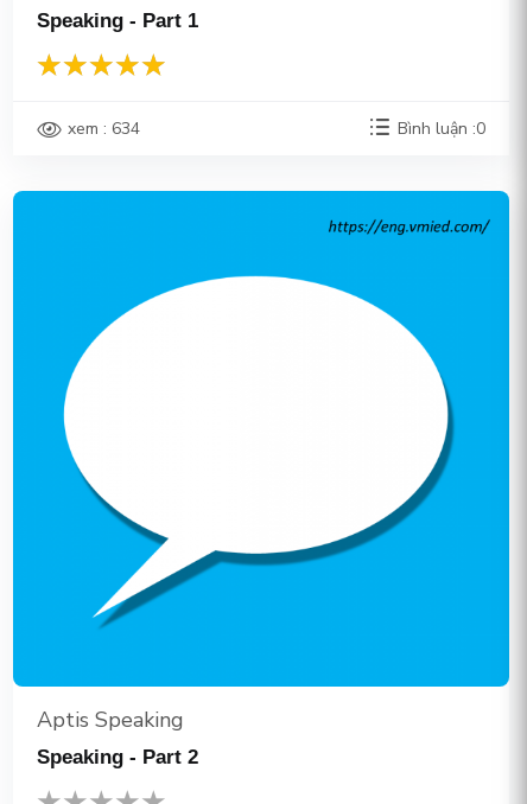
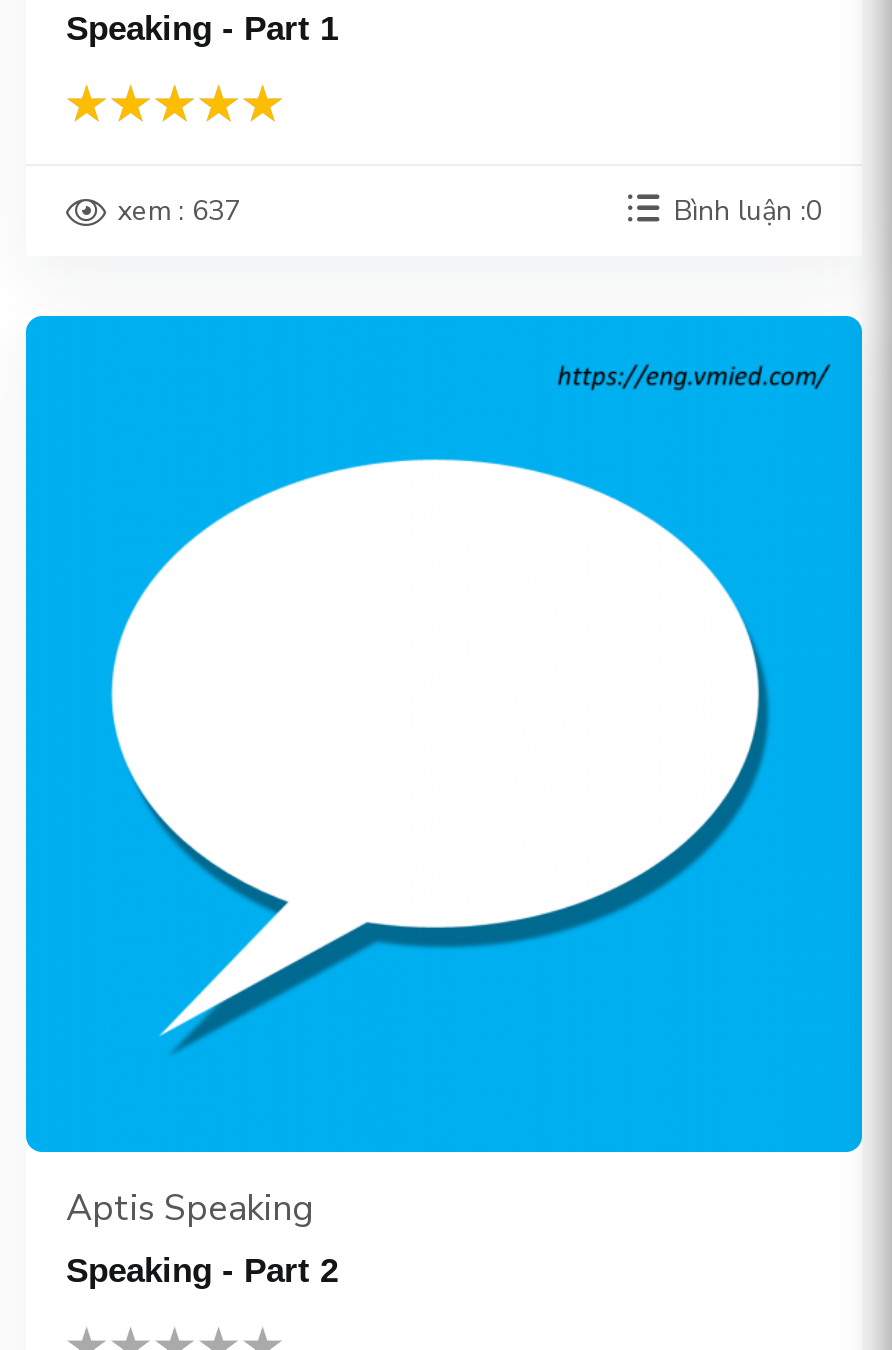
[68,117,140,139] xem : 634 -> [118,191,240,229] xem : 637

